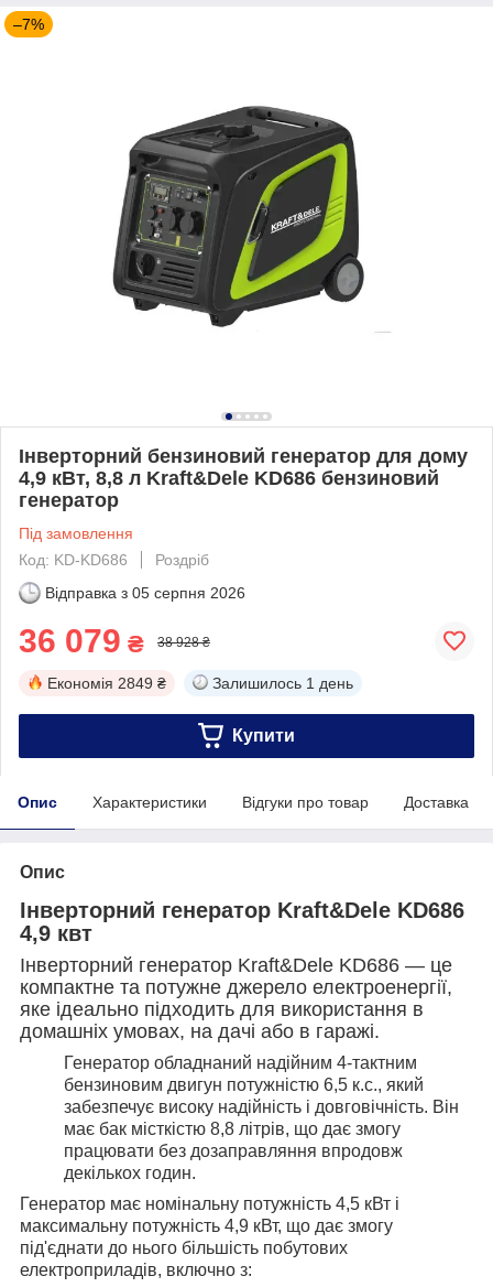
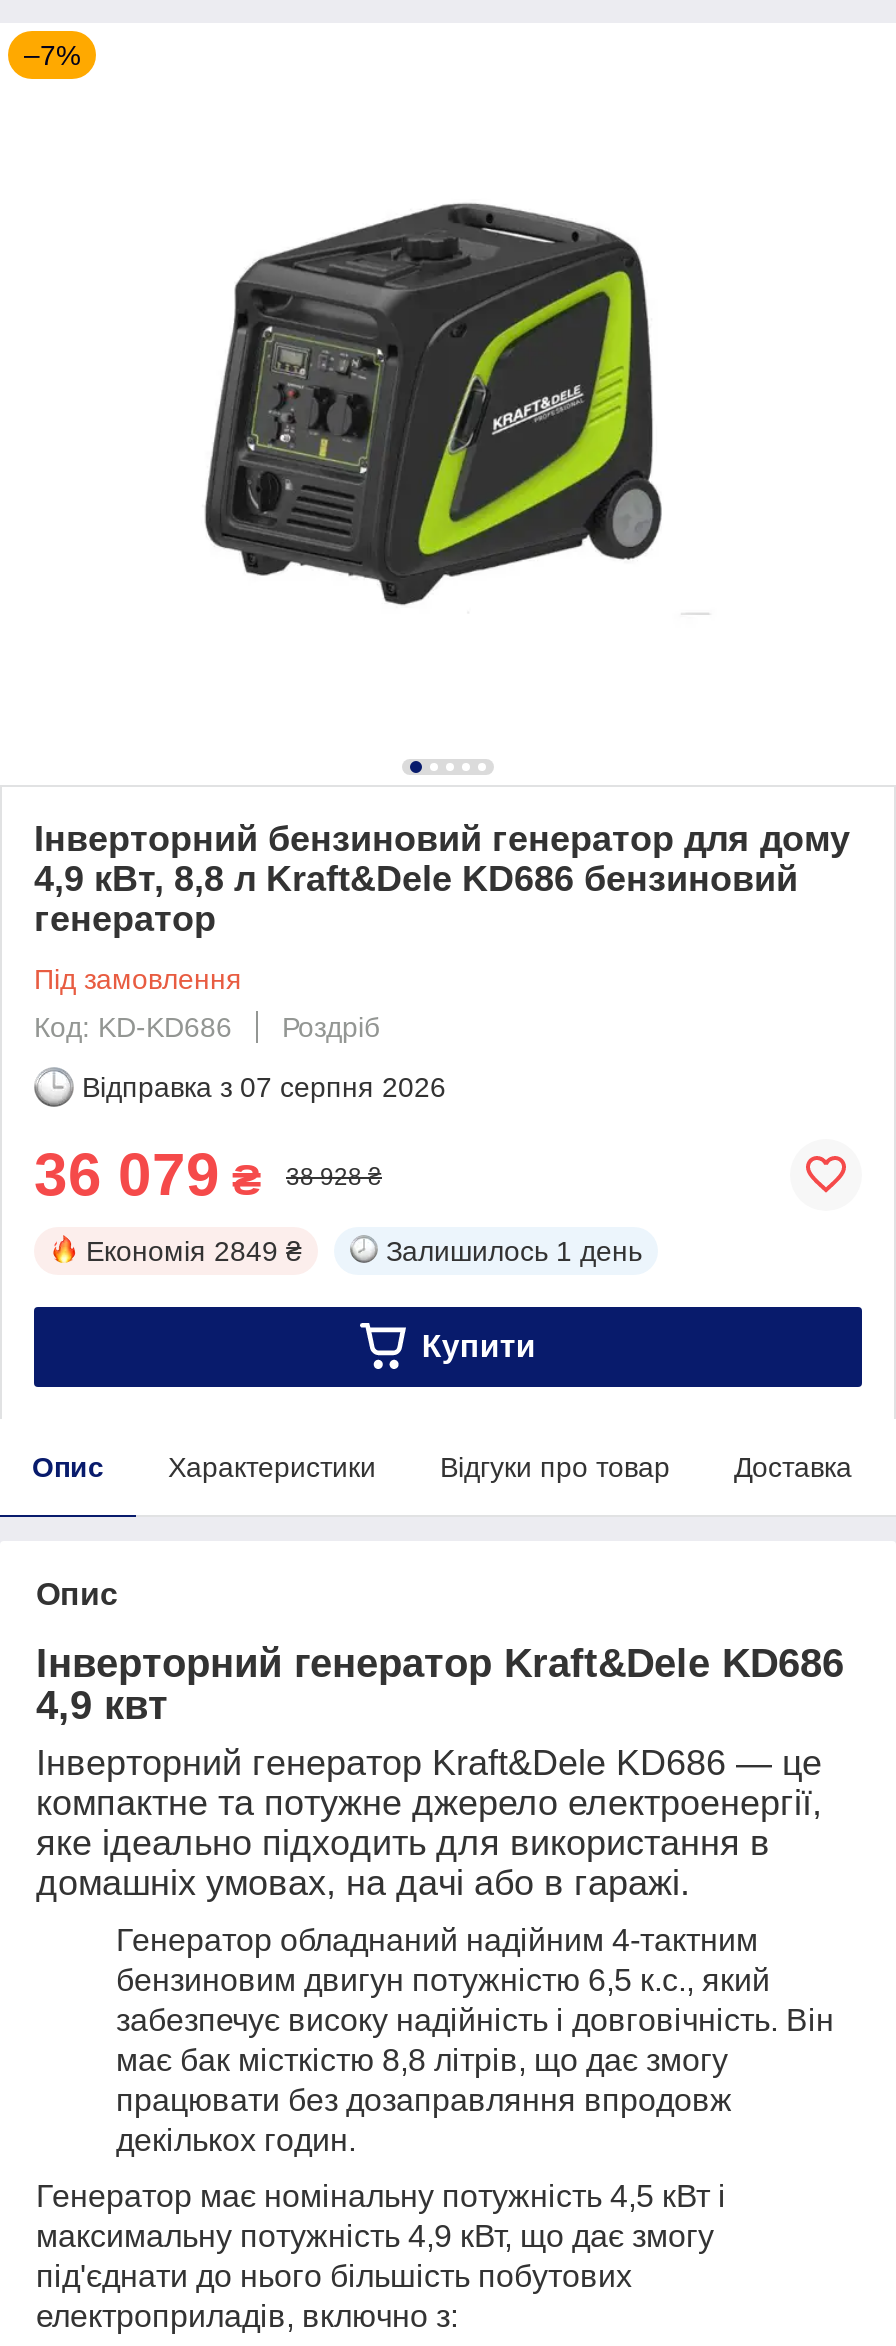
[45,584,245,601] Відправка з 05 серпня 2026 -> [82,1071,446,1103] Відправка з 07 серпня 2026

